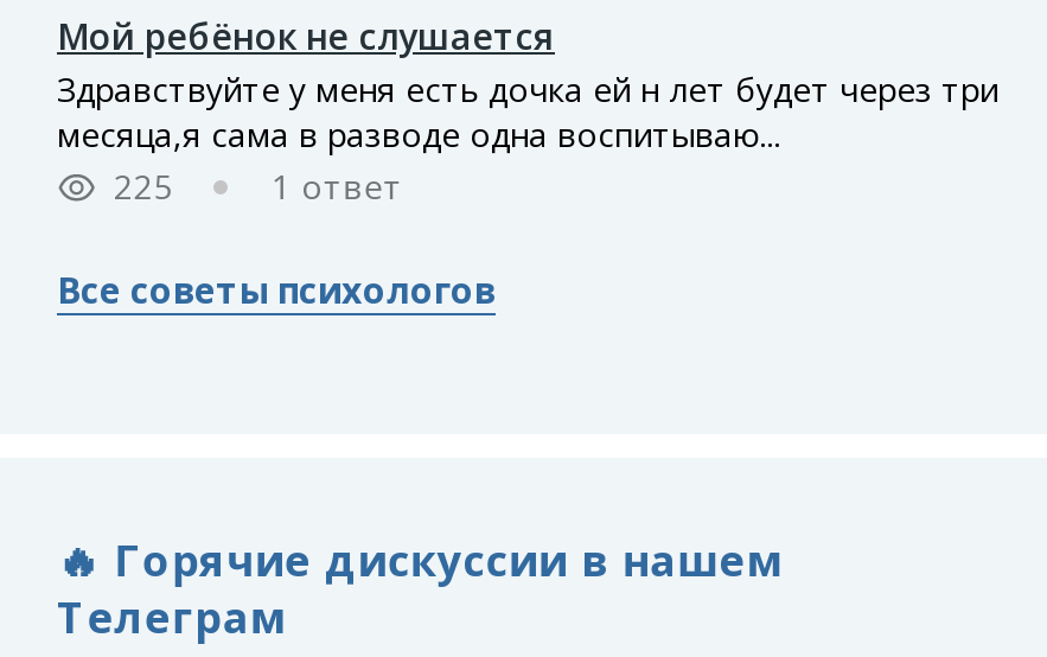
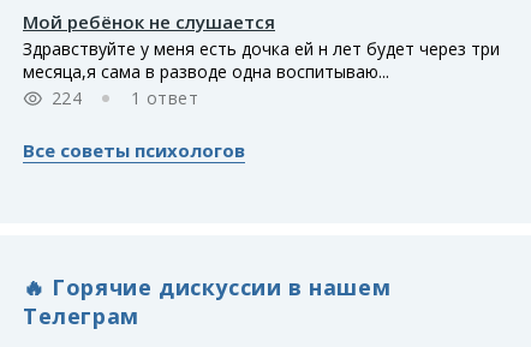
[114,164,174,209] 225 -> [52,87,82,109] 224

